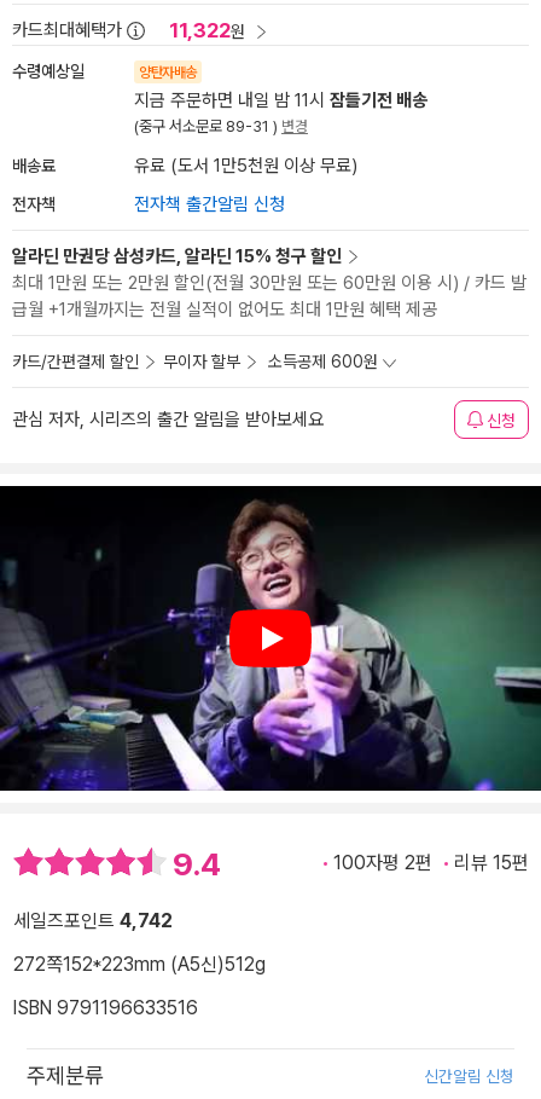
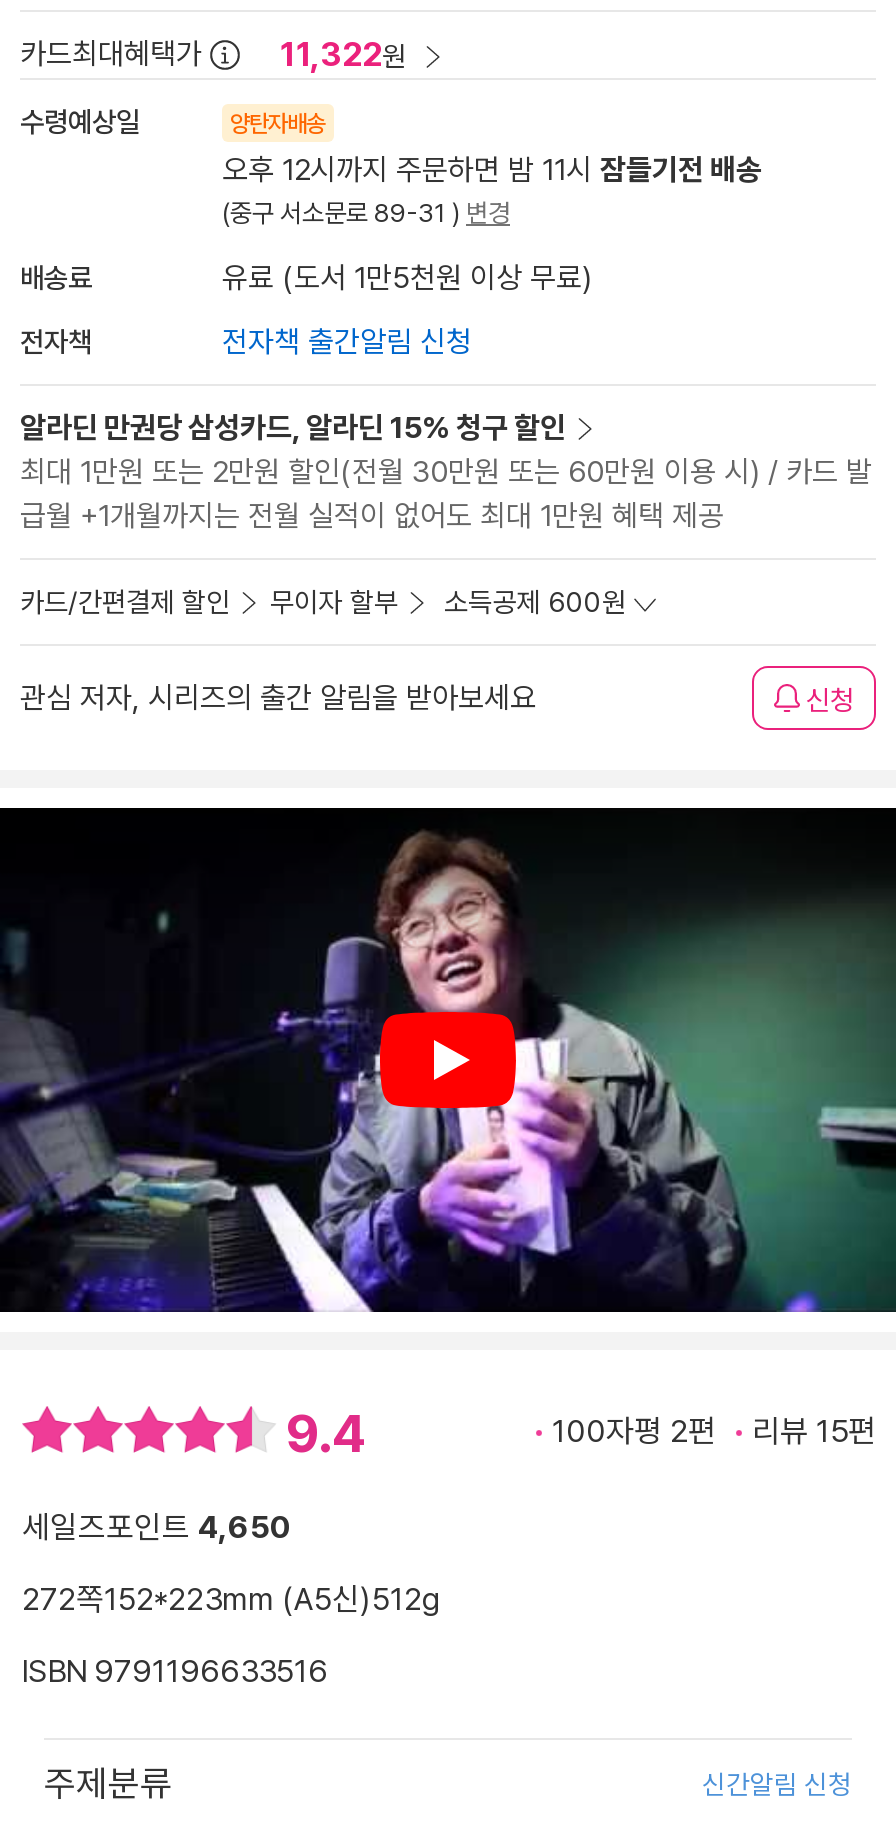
[134,89,427,111] 지금 주문하면 내일 밤 11시 잠들기전 배송 -> [222,152,762,188] 오후 12시까지 주문하면 밤 11시 잠들기전 배송
[13,910,173,933] 세일즈포인트 4,742 -> [22,1509,292,1547] 세일즈포인트 4,650

